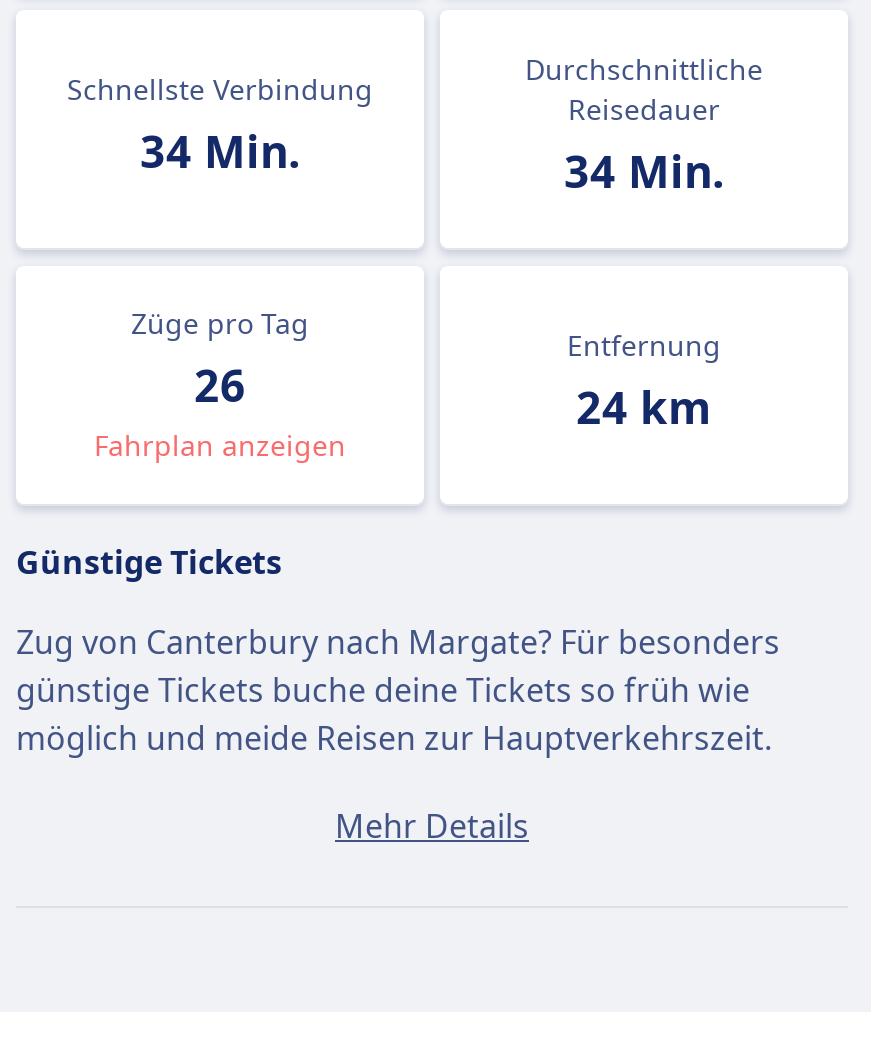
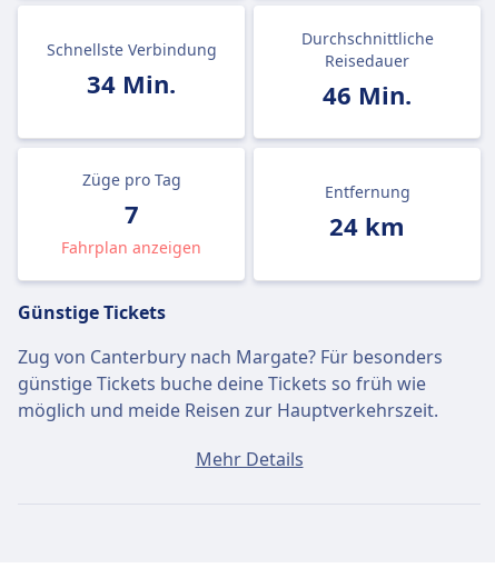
[564,140,724,200] 34 Min. -> [323,78,412,111] 46 Min.
[194,354,246,414] 26 -> [124,197,138,230] 7

